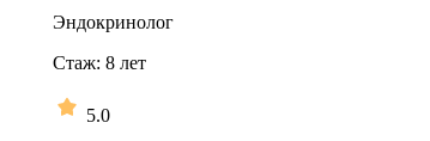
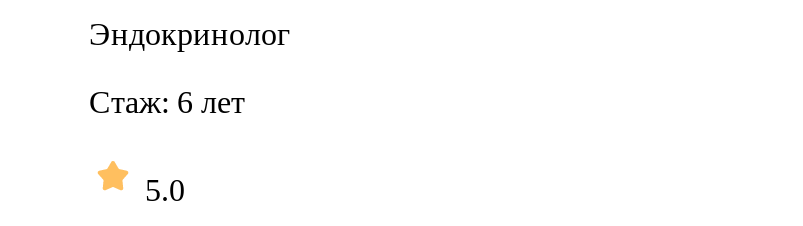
[53,53,146,73] Стаж: 8 лет -> [89,86,245,120] Стаж: 6 лет

